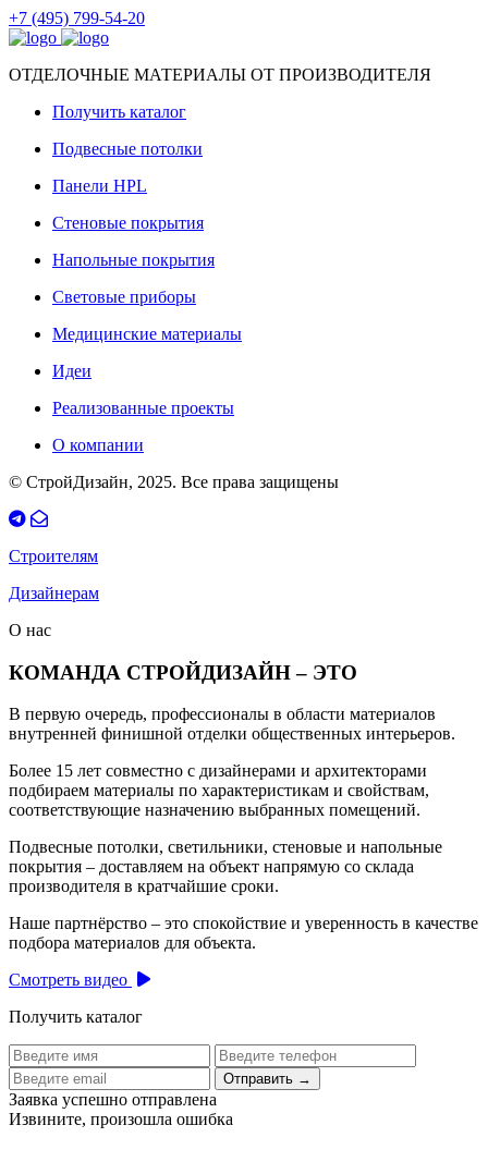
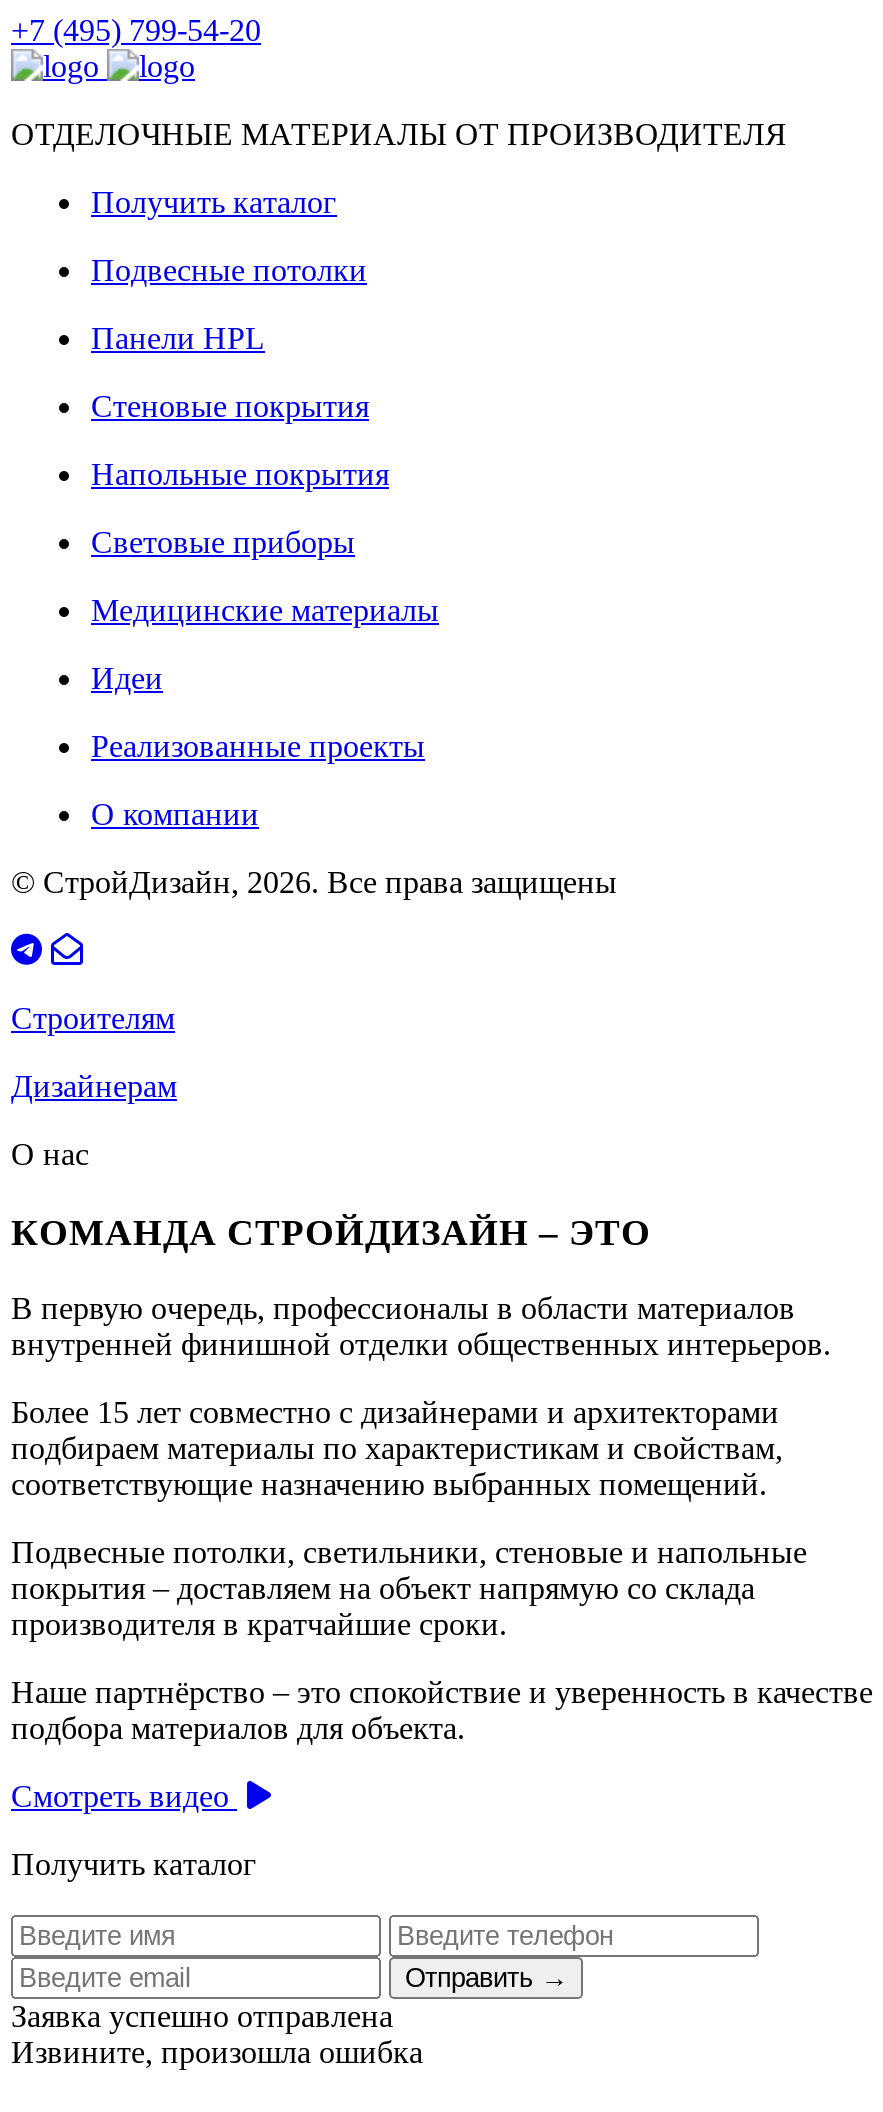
[9,473,339,491] © СтройДизайн, 2025. Все права защищены -> [11,865,617,899] © СтройДизайн, 2026. Все права защищены

